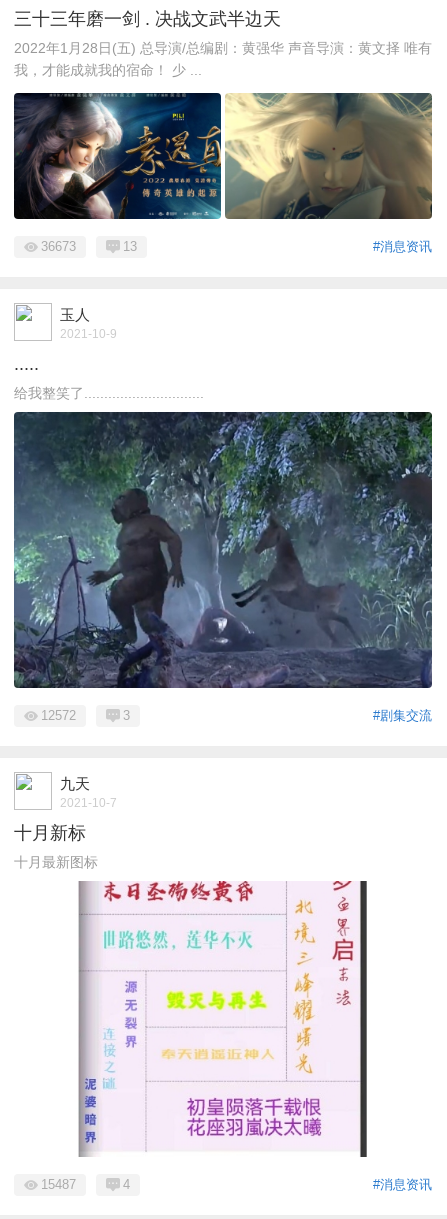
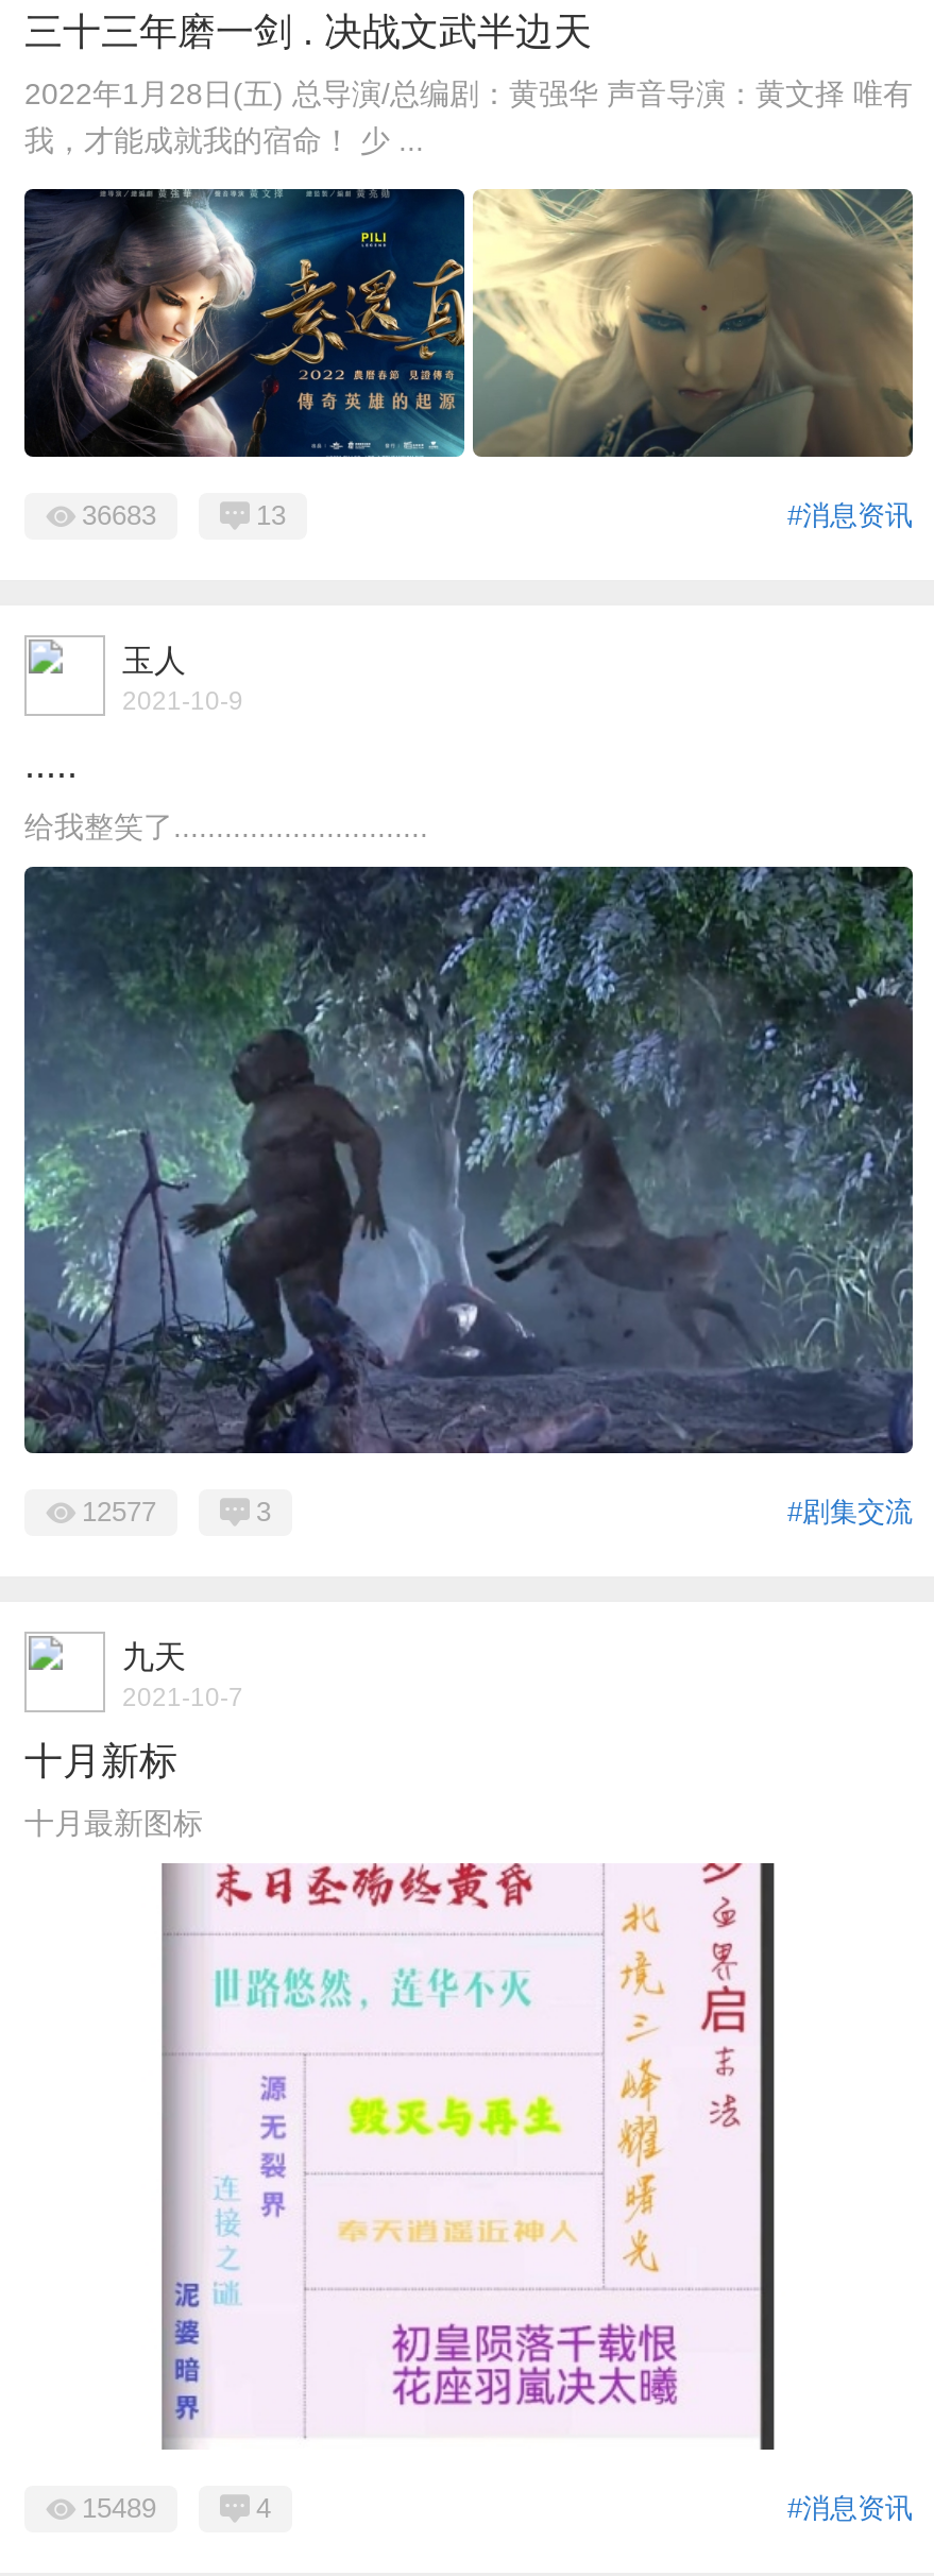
[41,239,76,254] 36673 -> [82,499,156,531] 36683
[41,708,76,723] 12572 -> [82,1495,156,1527] 12577
[41,1177,76,1192] 15487 -> [82,2491,156,2523] 15489

